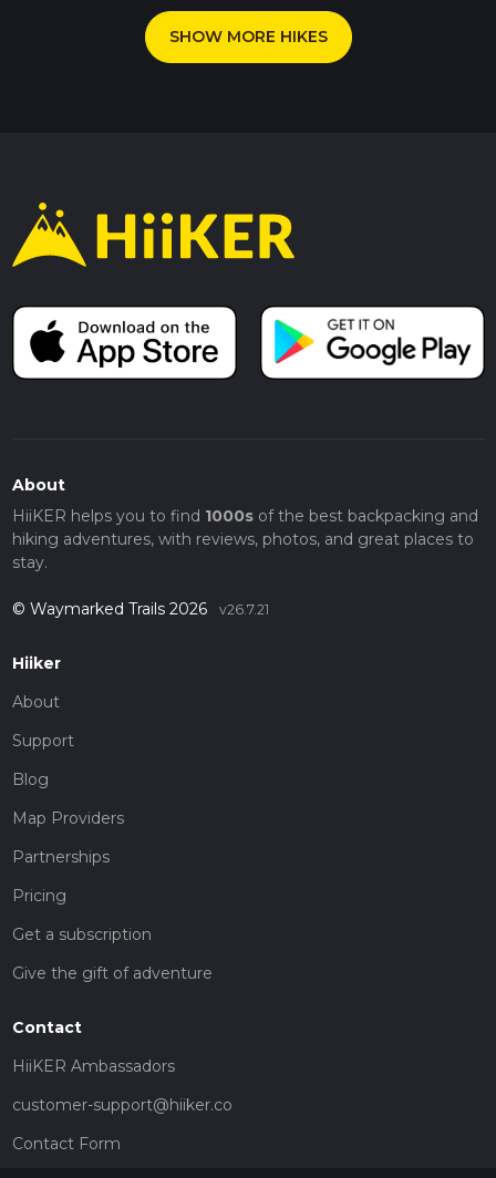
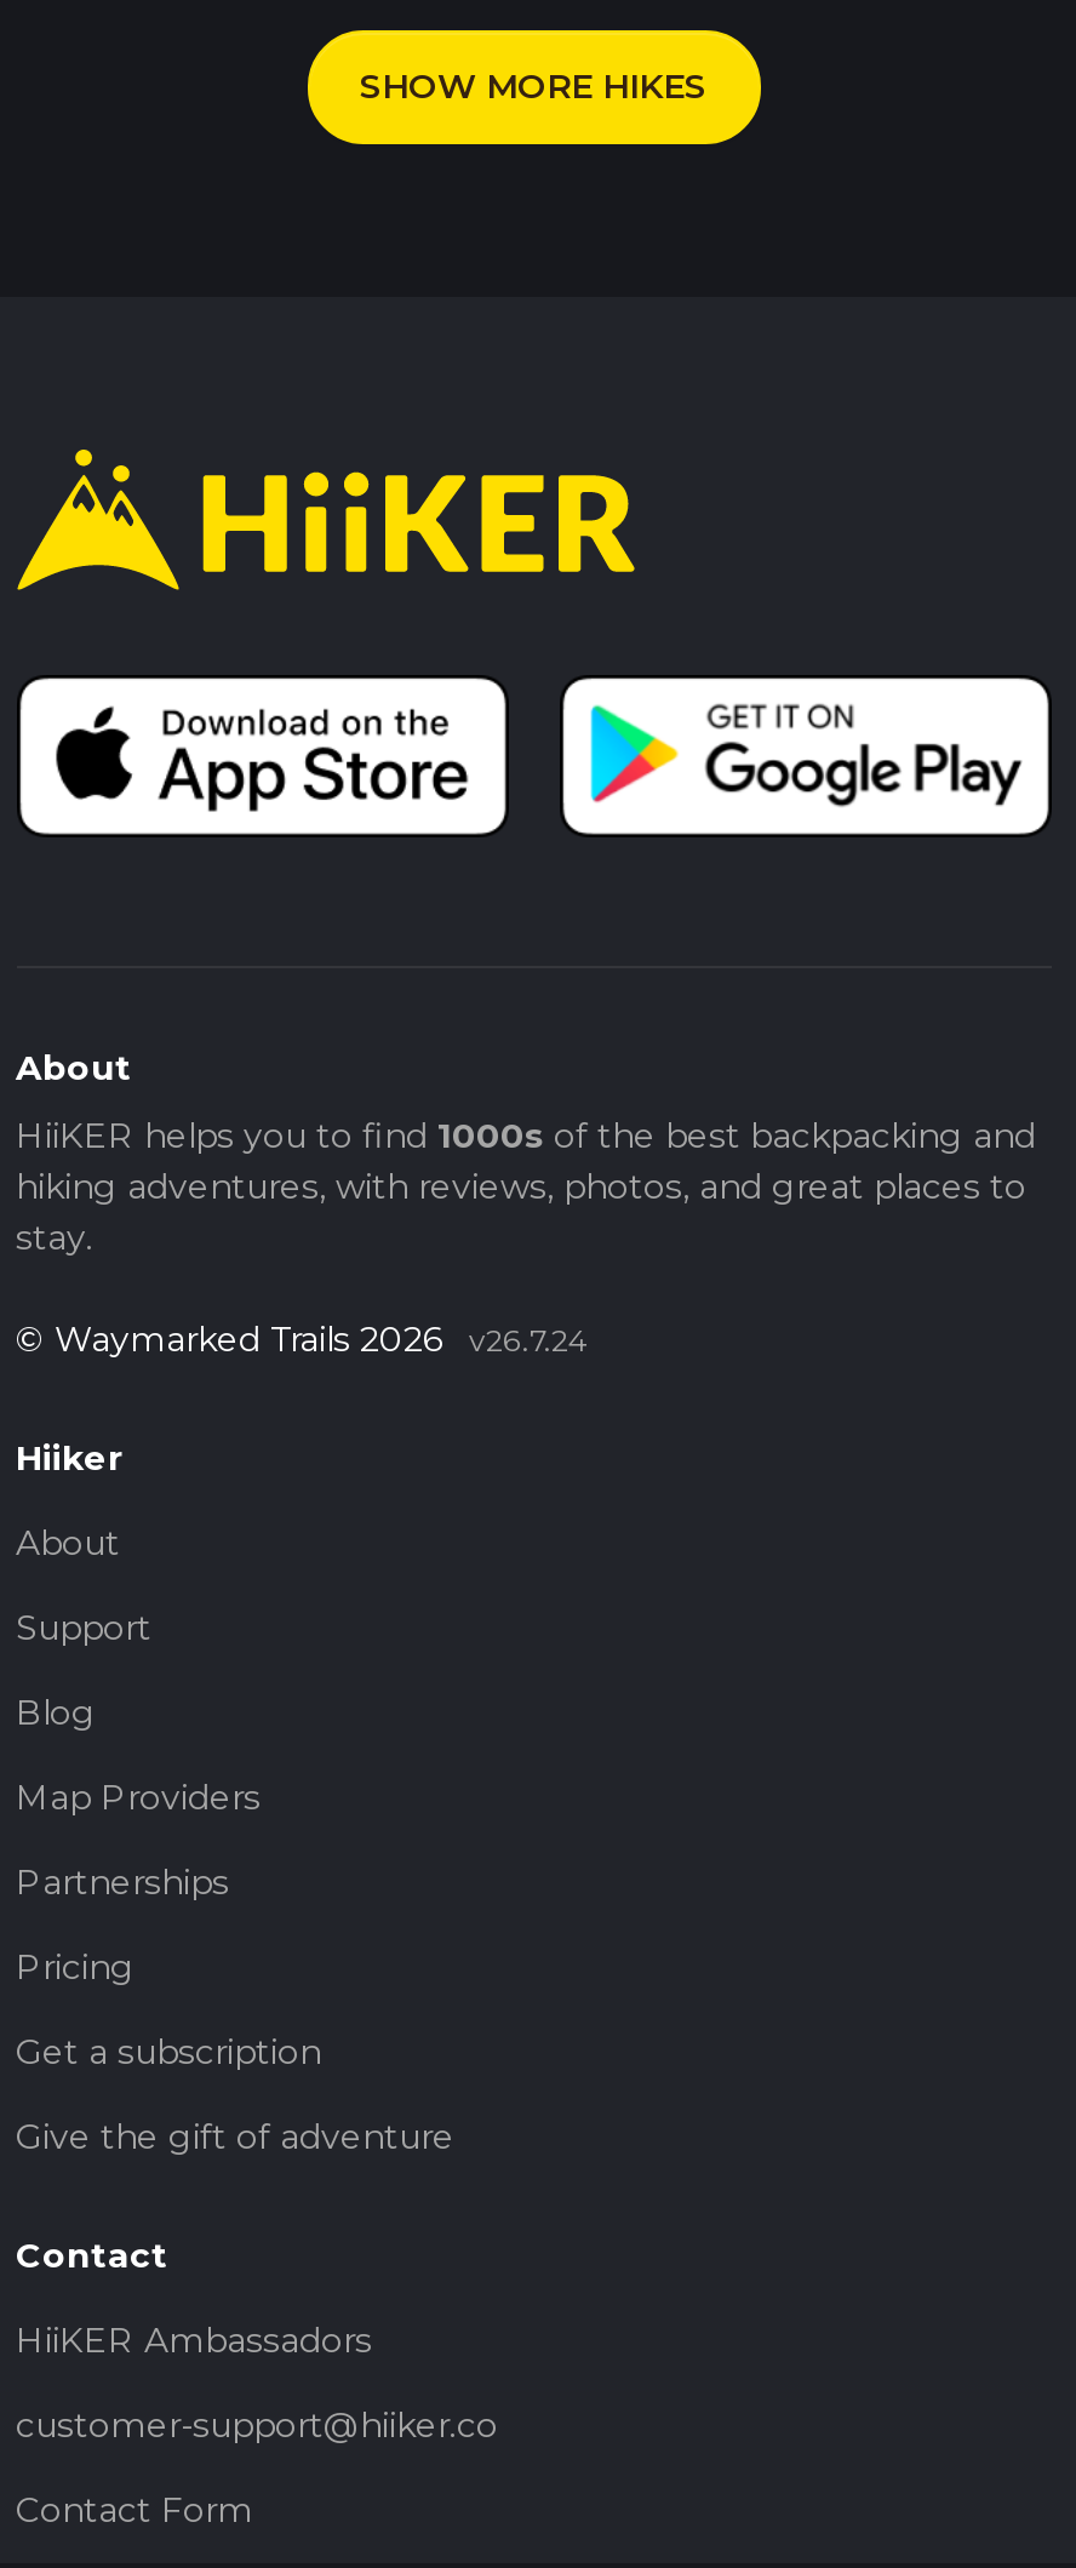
[12,599,268,619] © Waymarked Trails 2026 v26.7.21 -> [16,1318,588,1362] © Waymarked Trails 2026 v26.7.24

